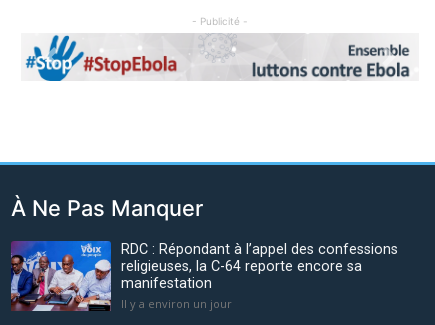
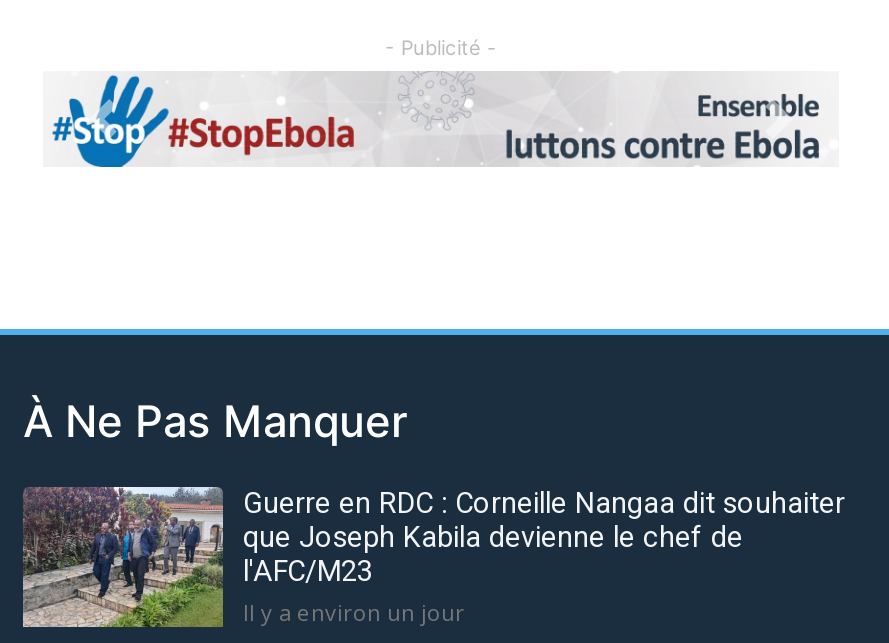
[11,240,398,311] [image] | RDC : Répondant à l’appel des confessions | religieuses, la C-64 reporte encore sa | manifestation -> [21,484,845,628] [image] | Guerre en RDC : Corneille Nangaa dit souhaiter | que Joseph Kabila devienne le chef de | l'AFC/M23

